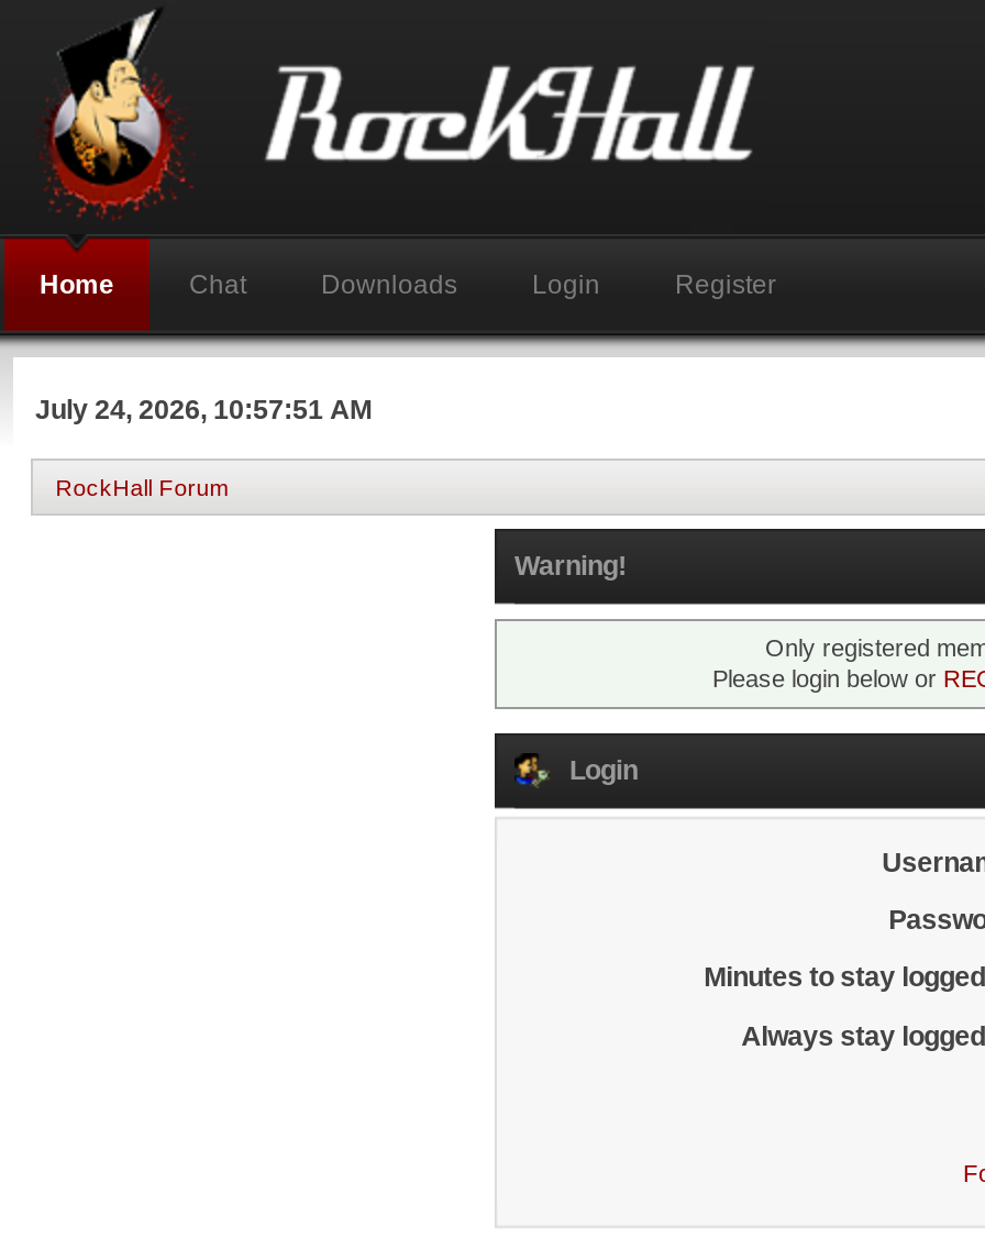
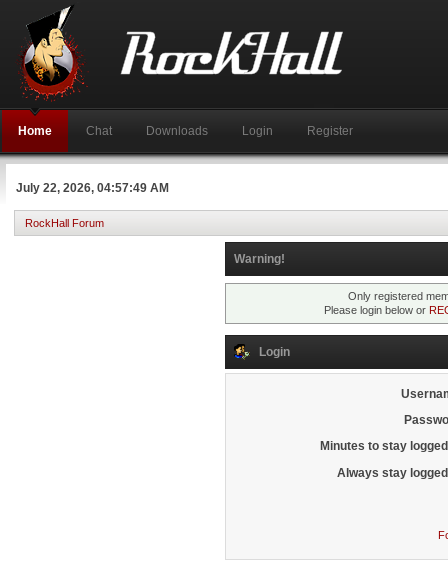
[35,395,372,425] July 24, 2026, 10:57:51 AM -> [16,181,169,195] July 22, 2026, 04:57:49 AM

